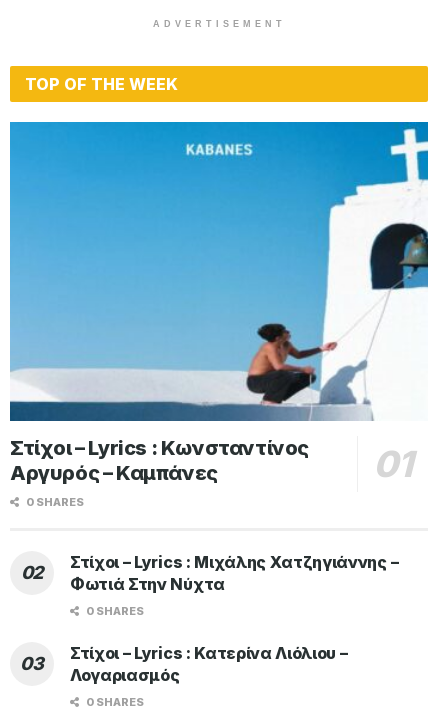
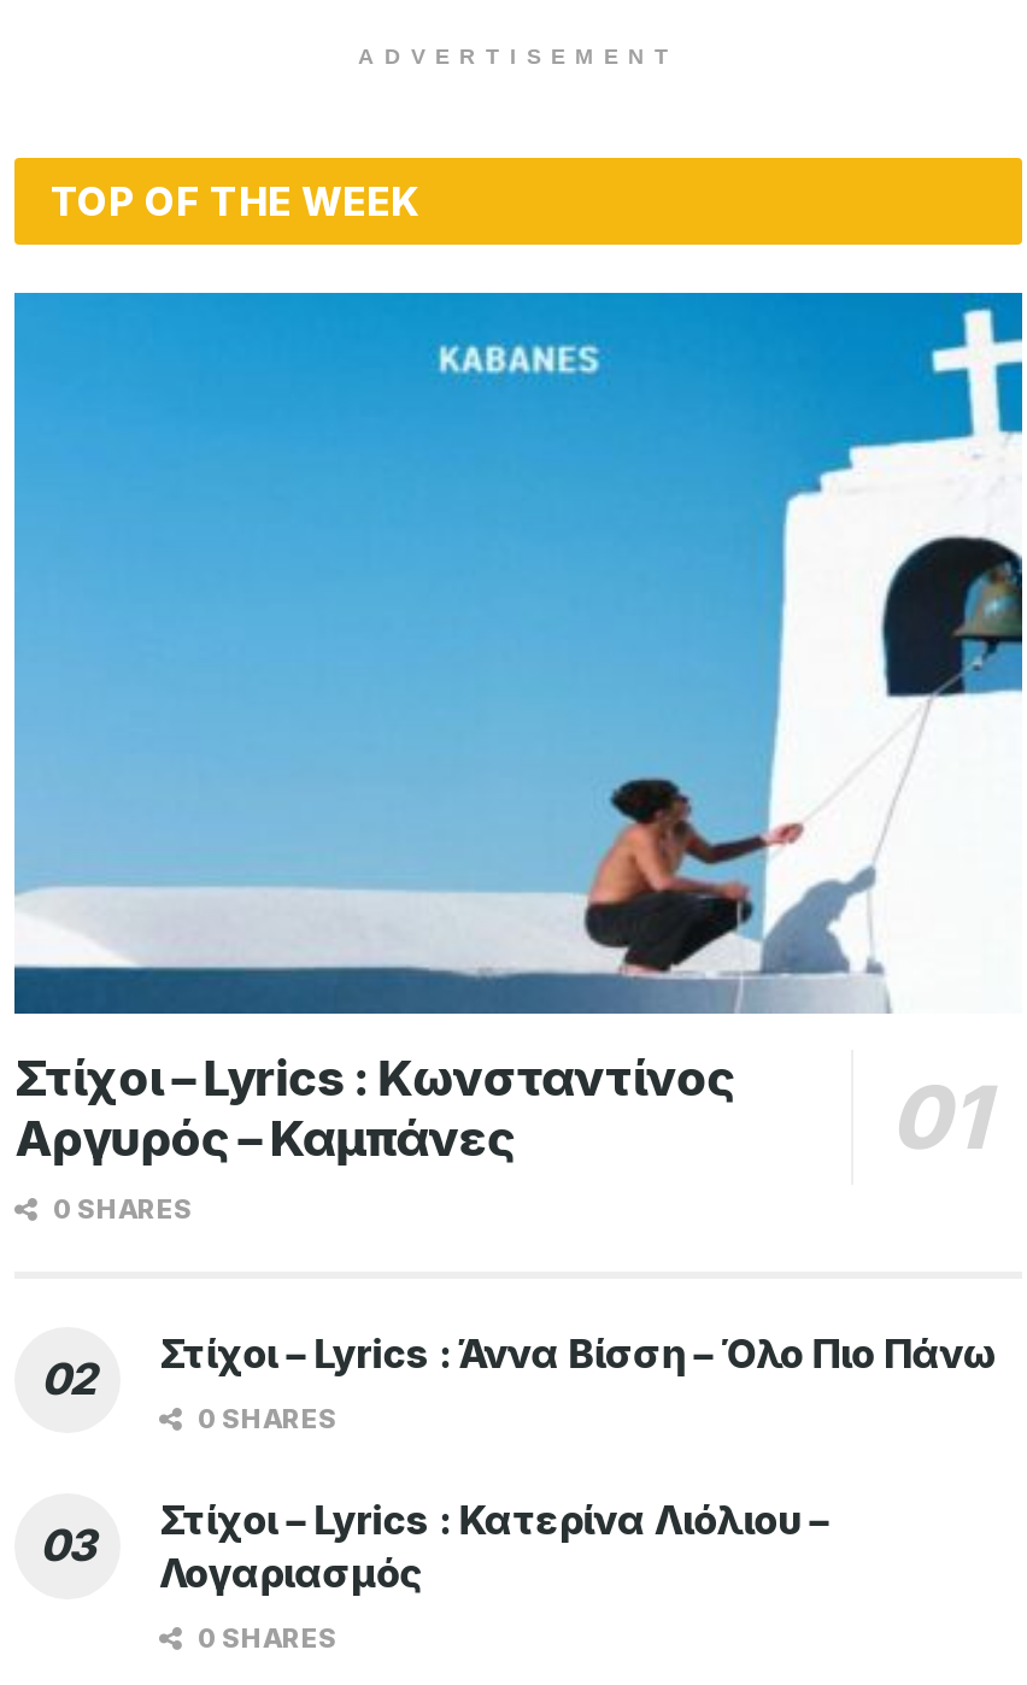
[70,552,398,594] Στίχοι – Lyrics : Μιχάλης Χατζηγιάννης – | Φωτιά Στην Νύχτα -> [159,1330,996,1378] Στίχοι – Lyrics : Άννα Βίσση – Όλο Πιο Πάνω

